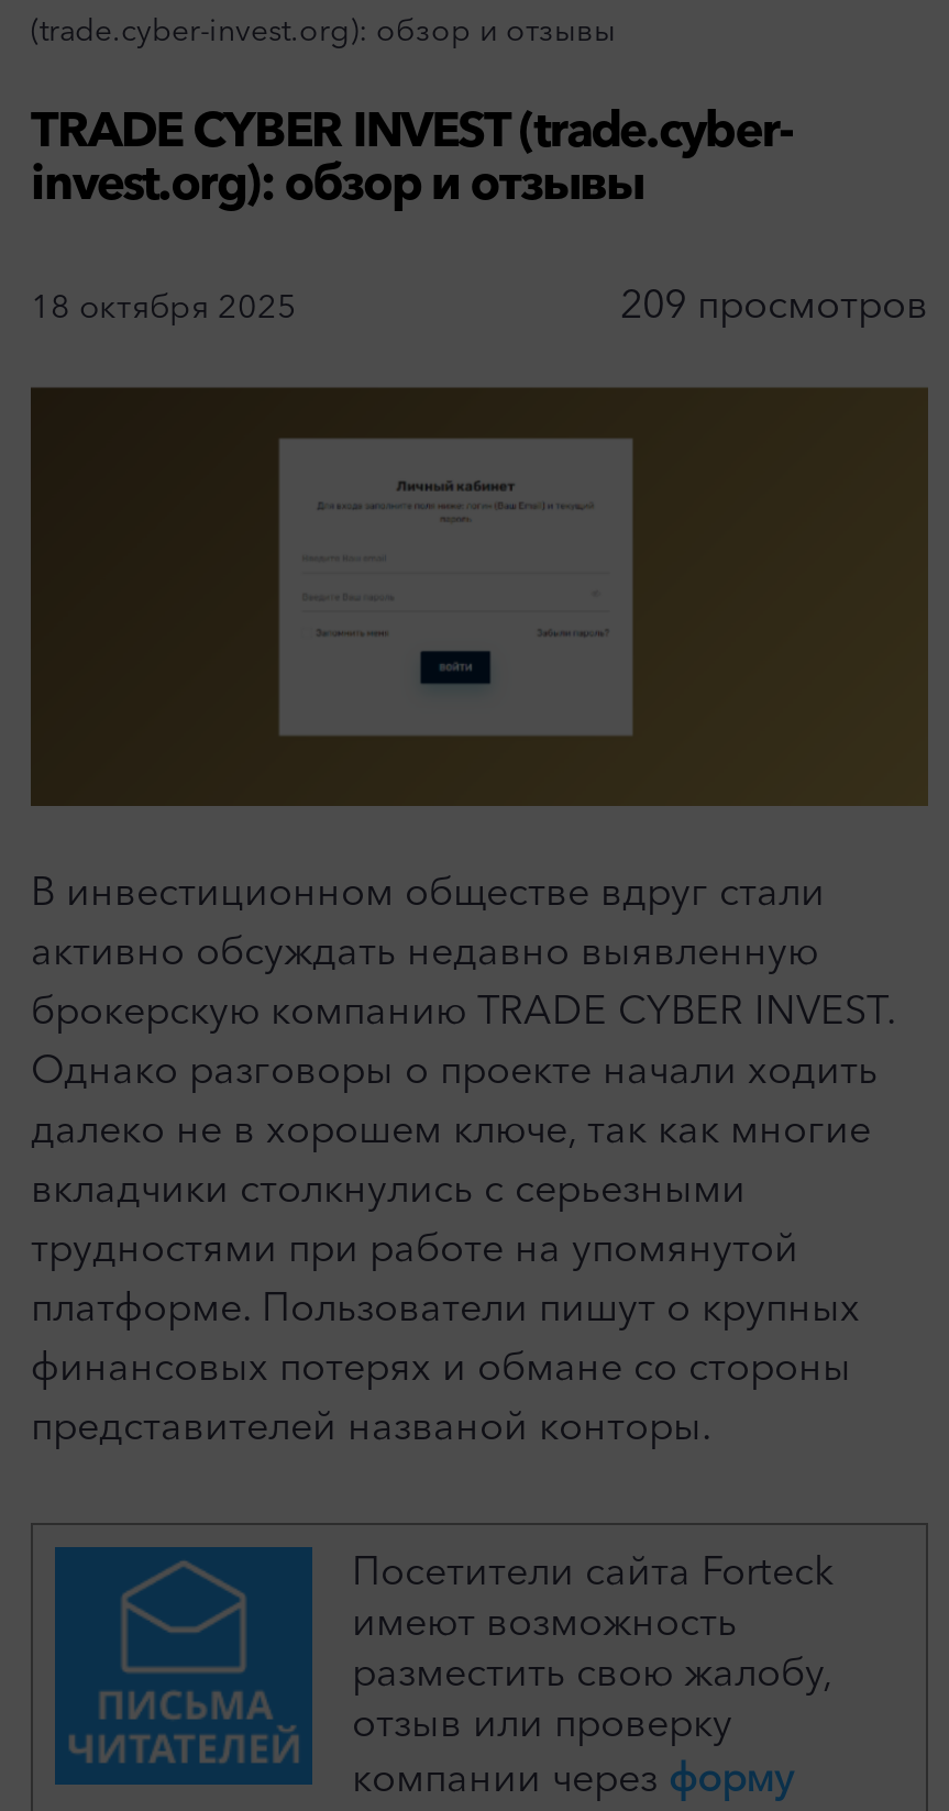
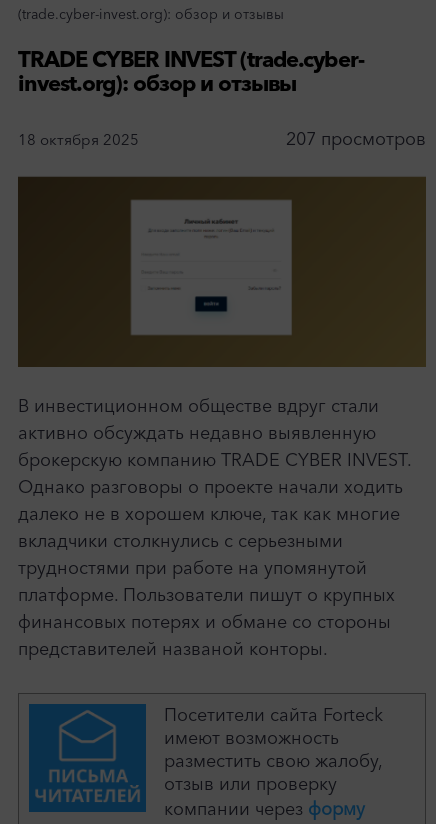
[620,280,928,329] 209 просмотров -> [286,128,426,150] 207 просмотров

